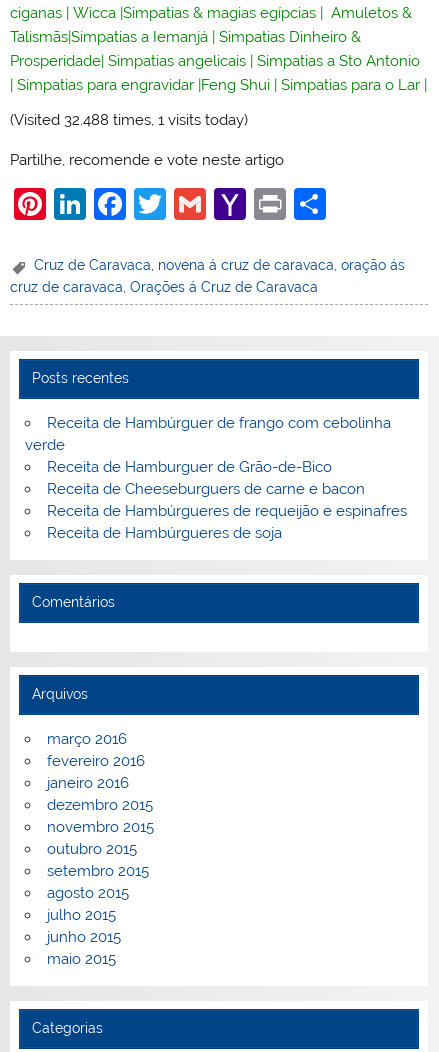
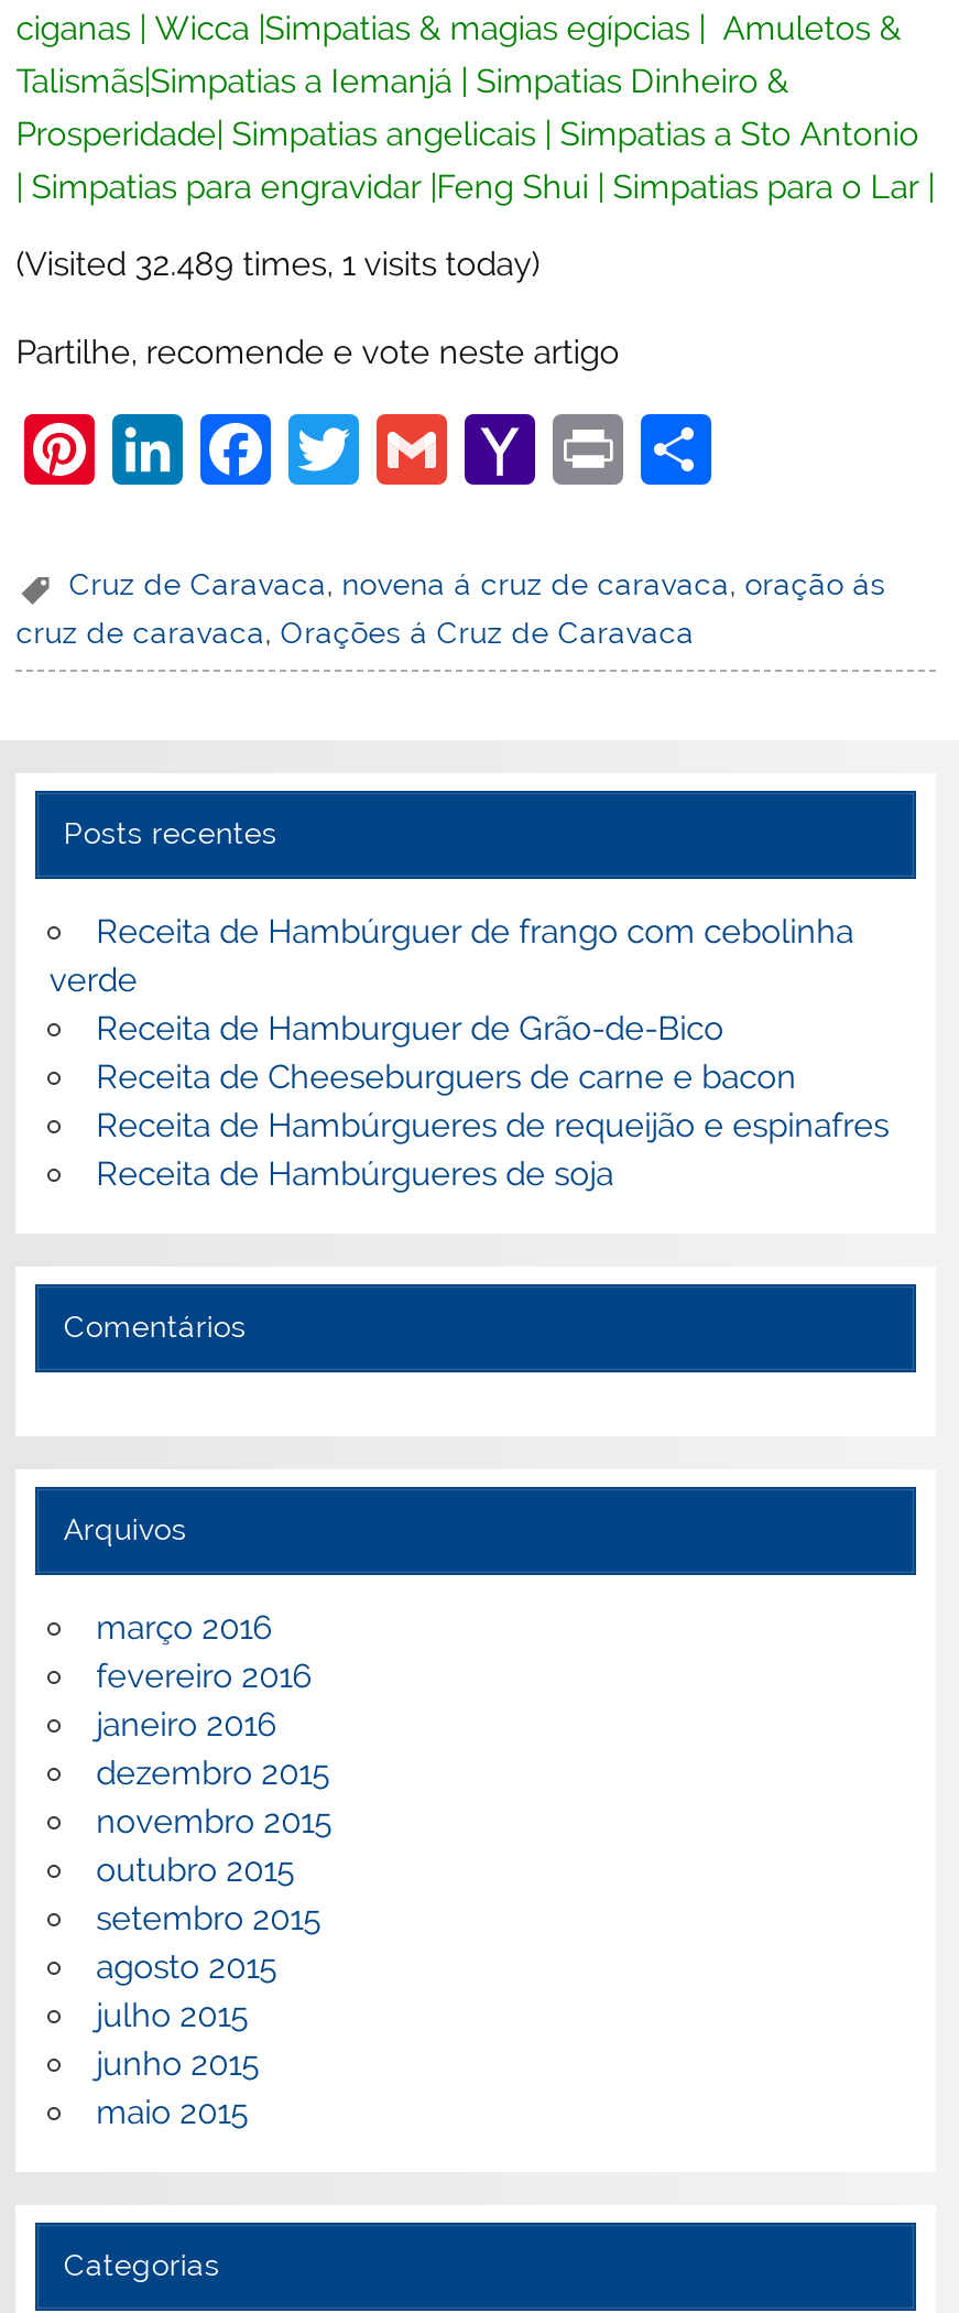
[10,111,248,129] (Visited 32.488 times, 1 visits today) -> [16,245,540,285] (Visited 32.489 times, 1 visits today)

